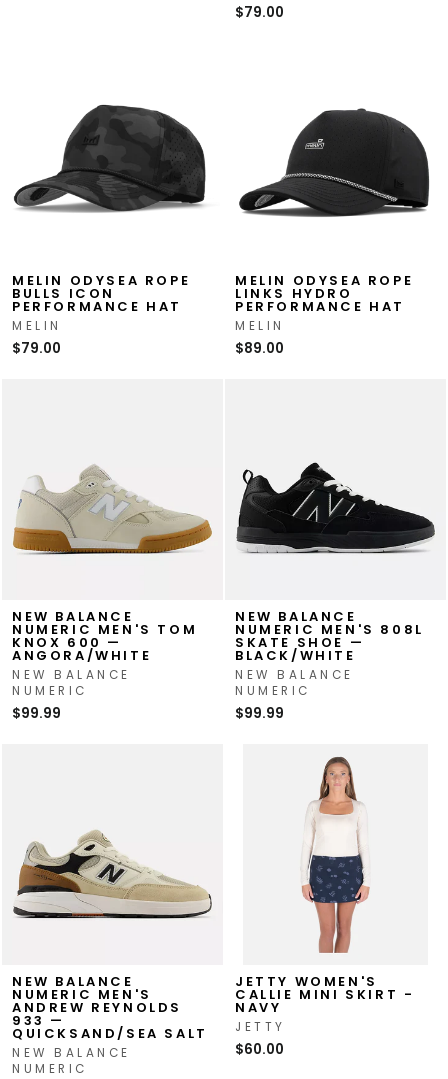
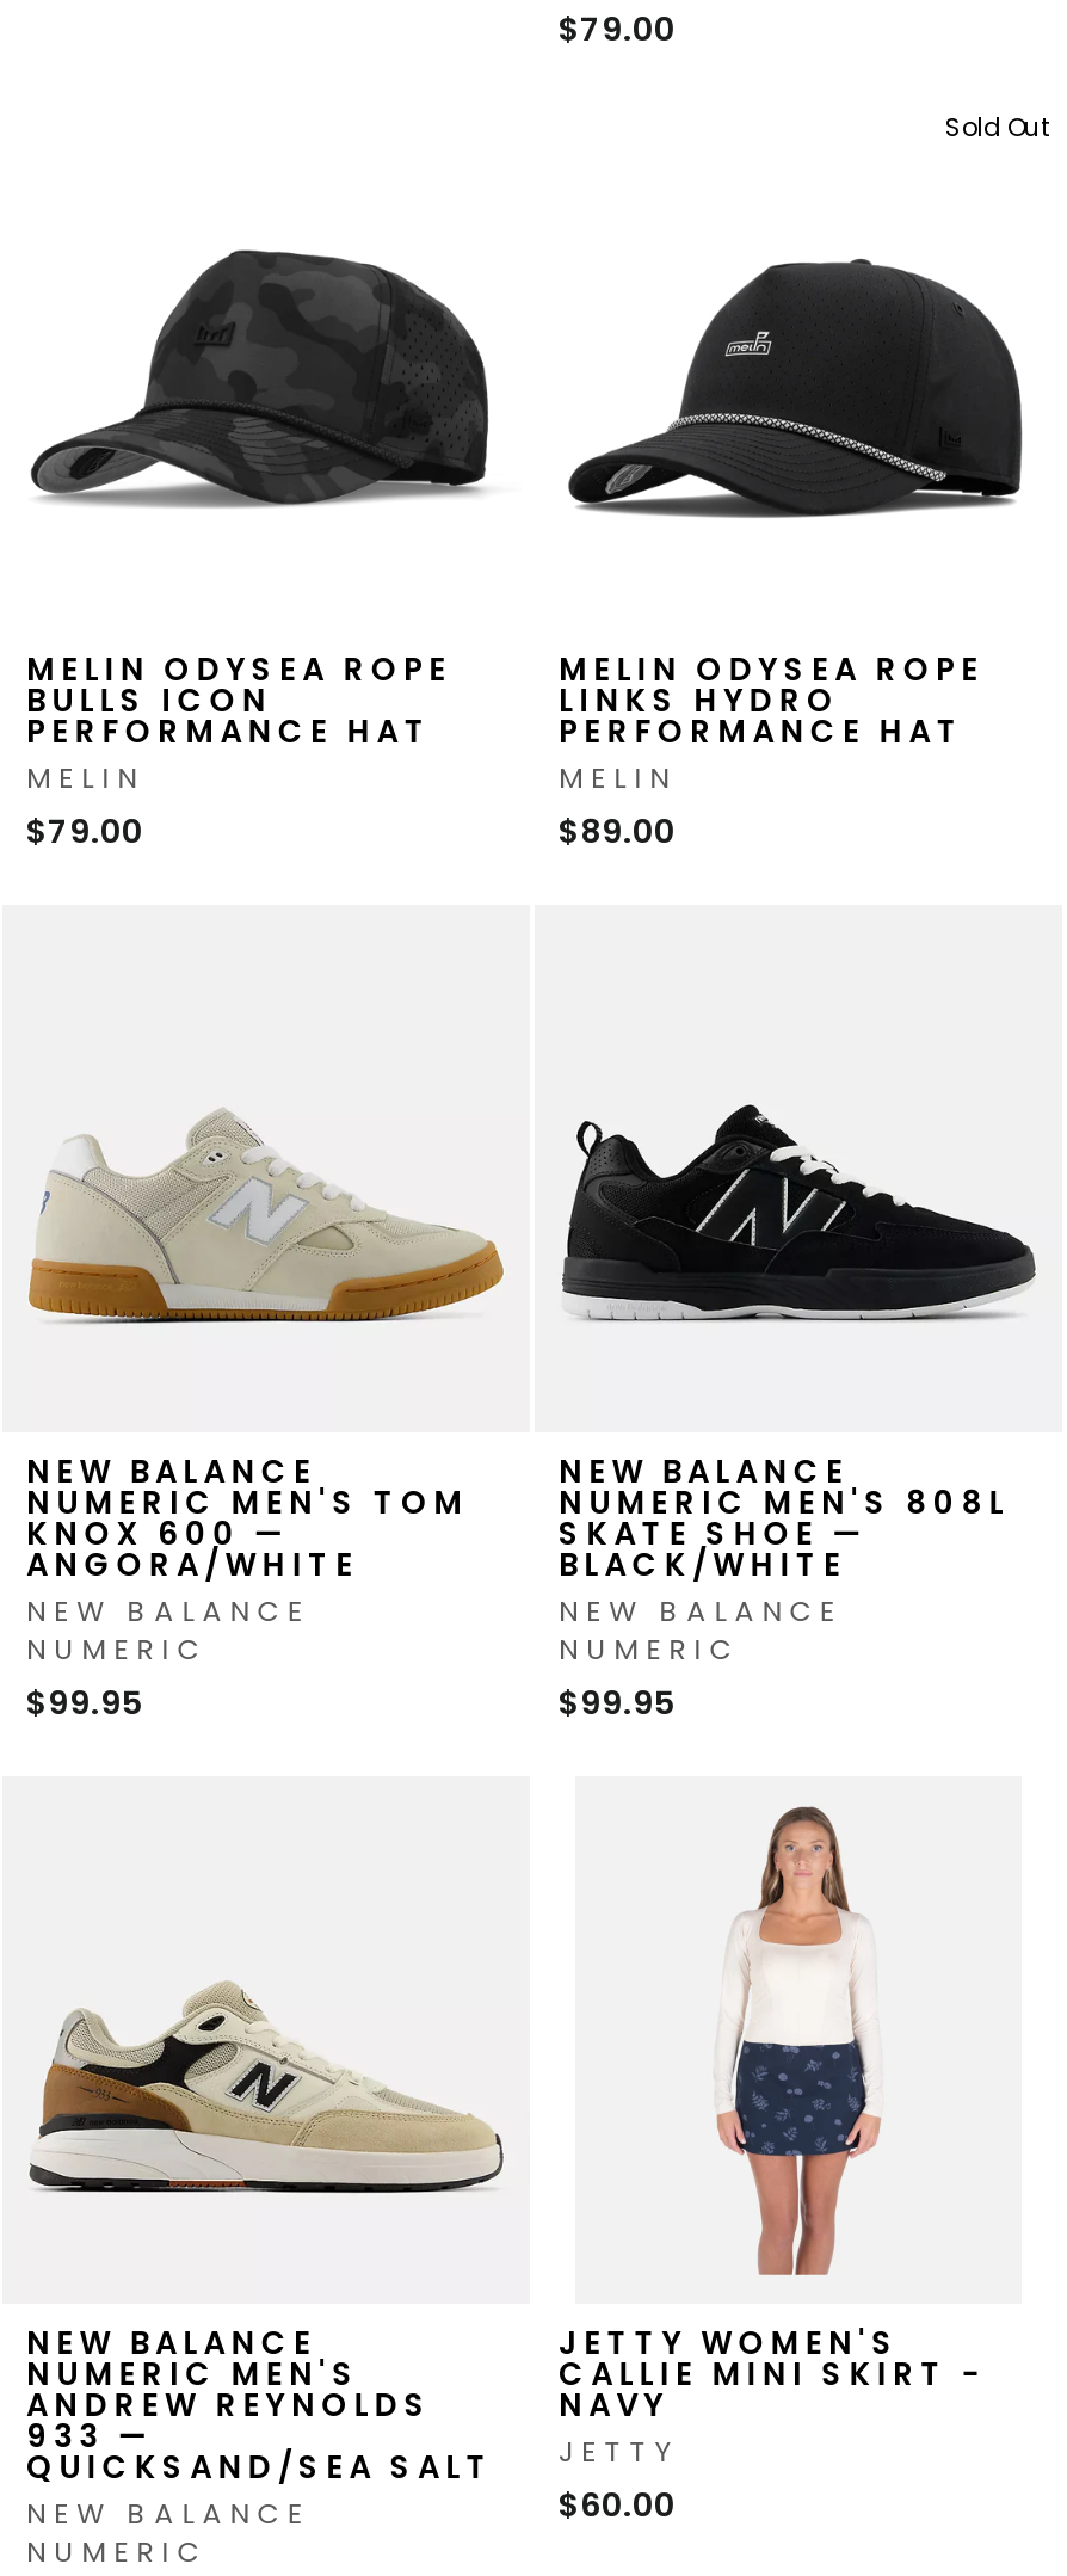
none -> [945,109,1050,144] Sold Out
[12,703,61,722] $99.99 -> [26,1680,143,1725] $99.95
[235,703,284,722] $99.99 -> [559,1680,676,1725] $99.95

